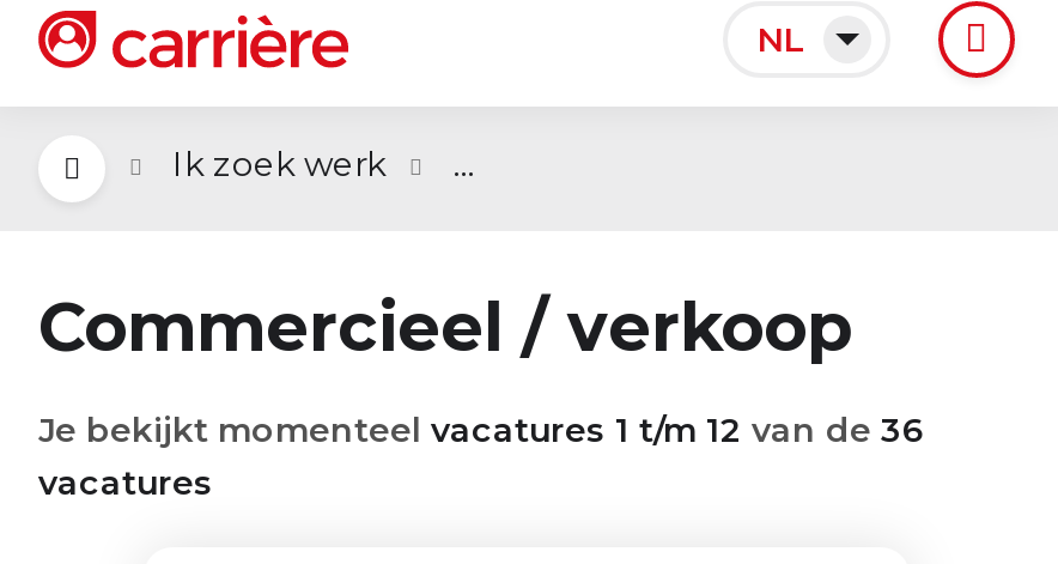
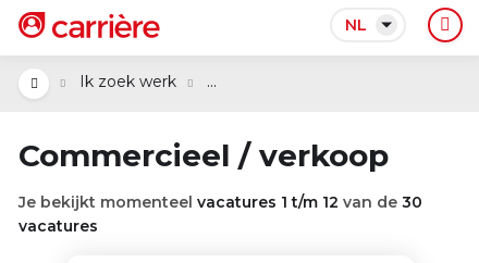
[38,408,924,451] Je bekijkt momenteel vacatures 1 t/m 12 van de 36 -> [19,192,422,212] Je bekijkt momenteel vacatures 1 t/m 12 van de 30

